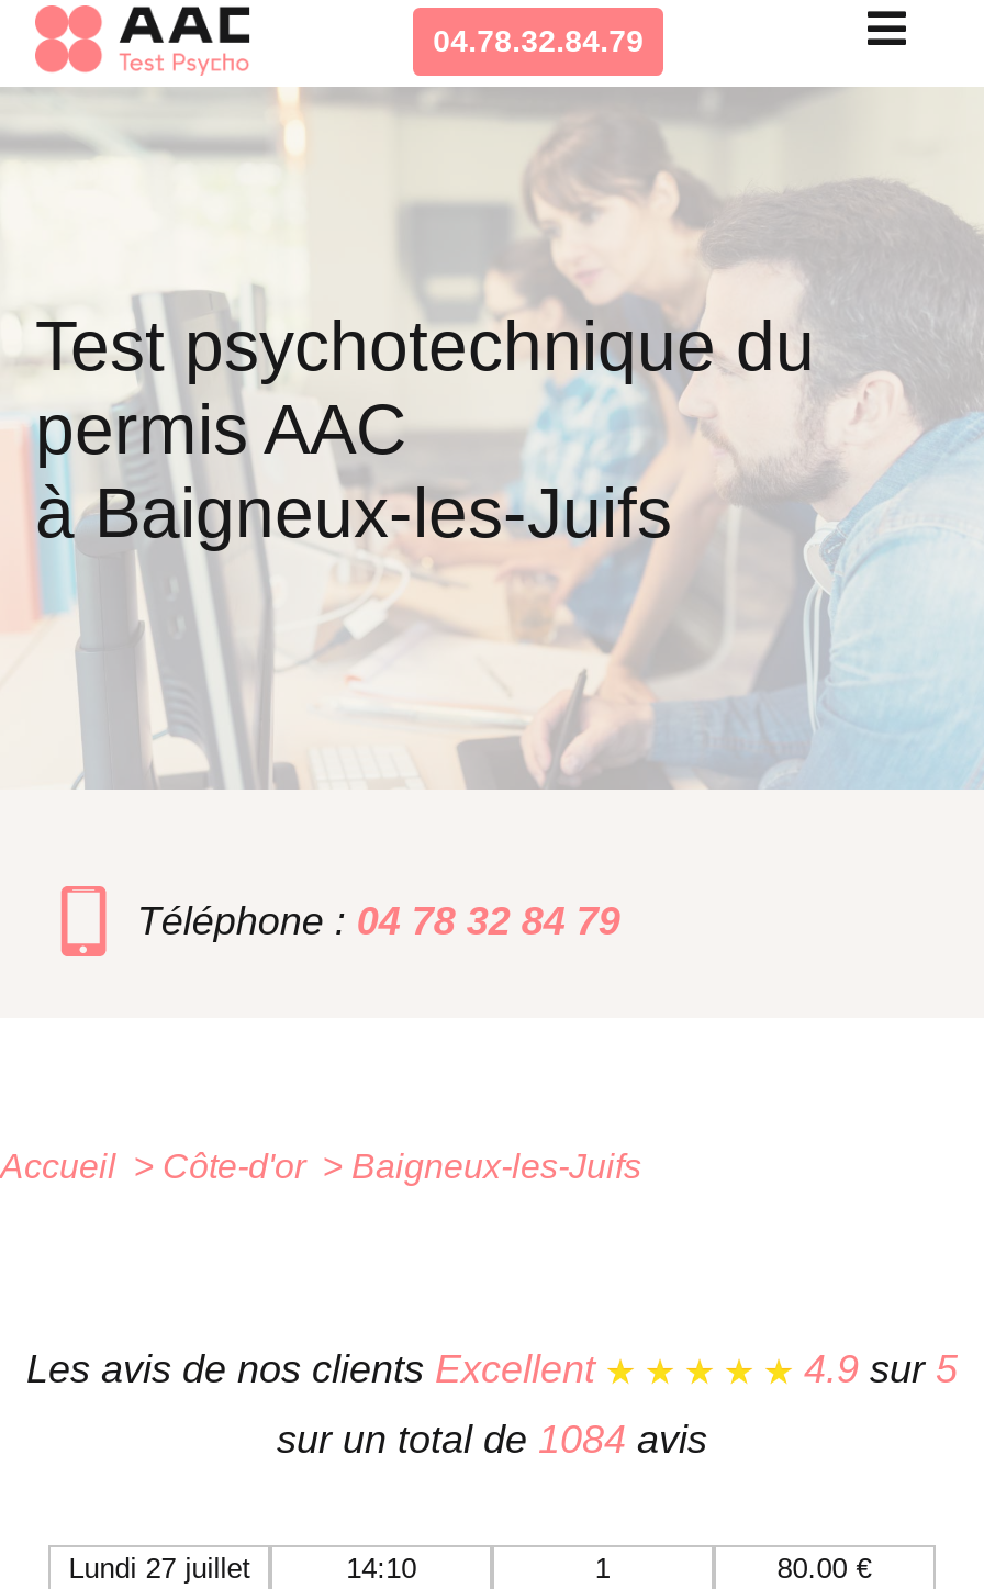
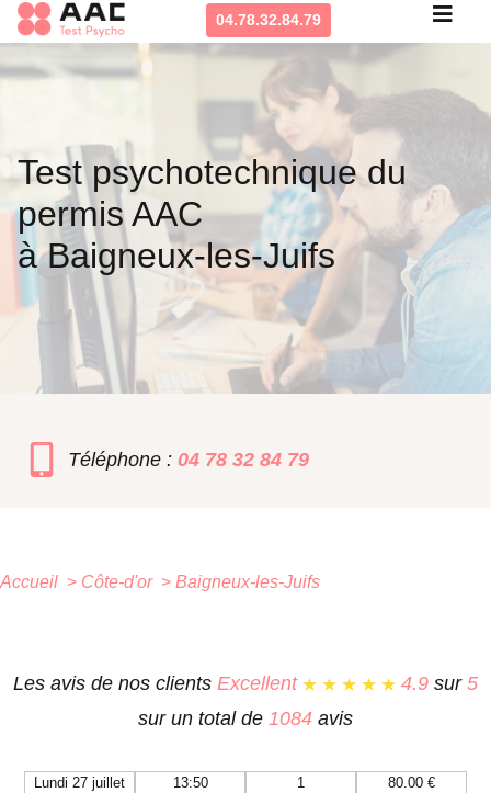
[346,1552,416,1585] 14:10 -> [173,774,208,791] 13:50

